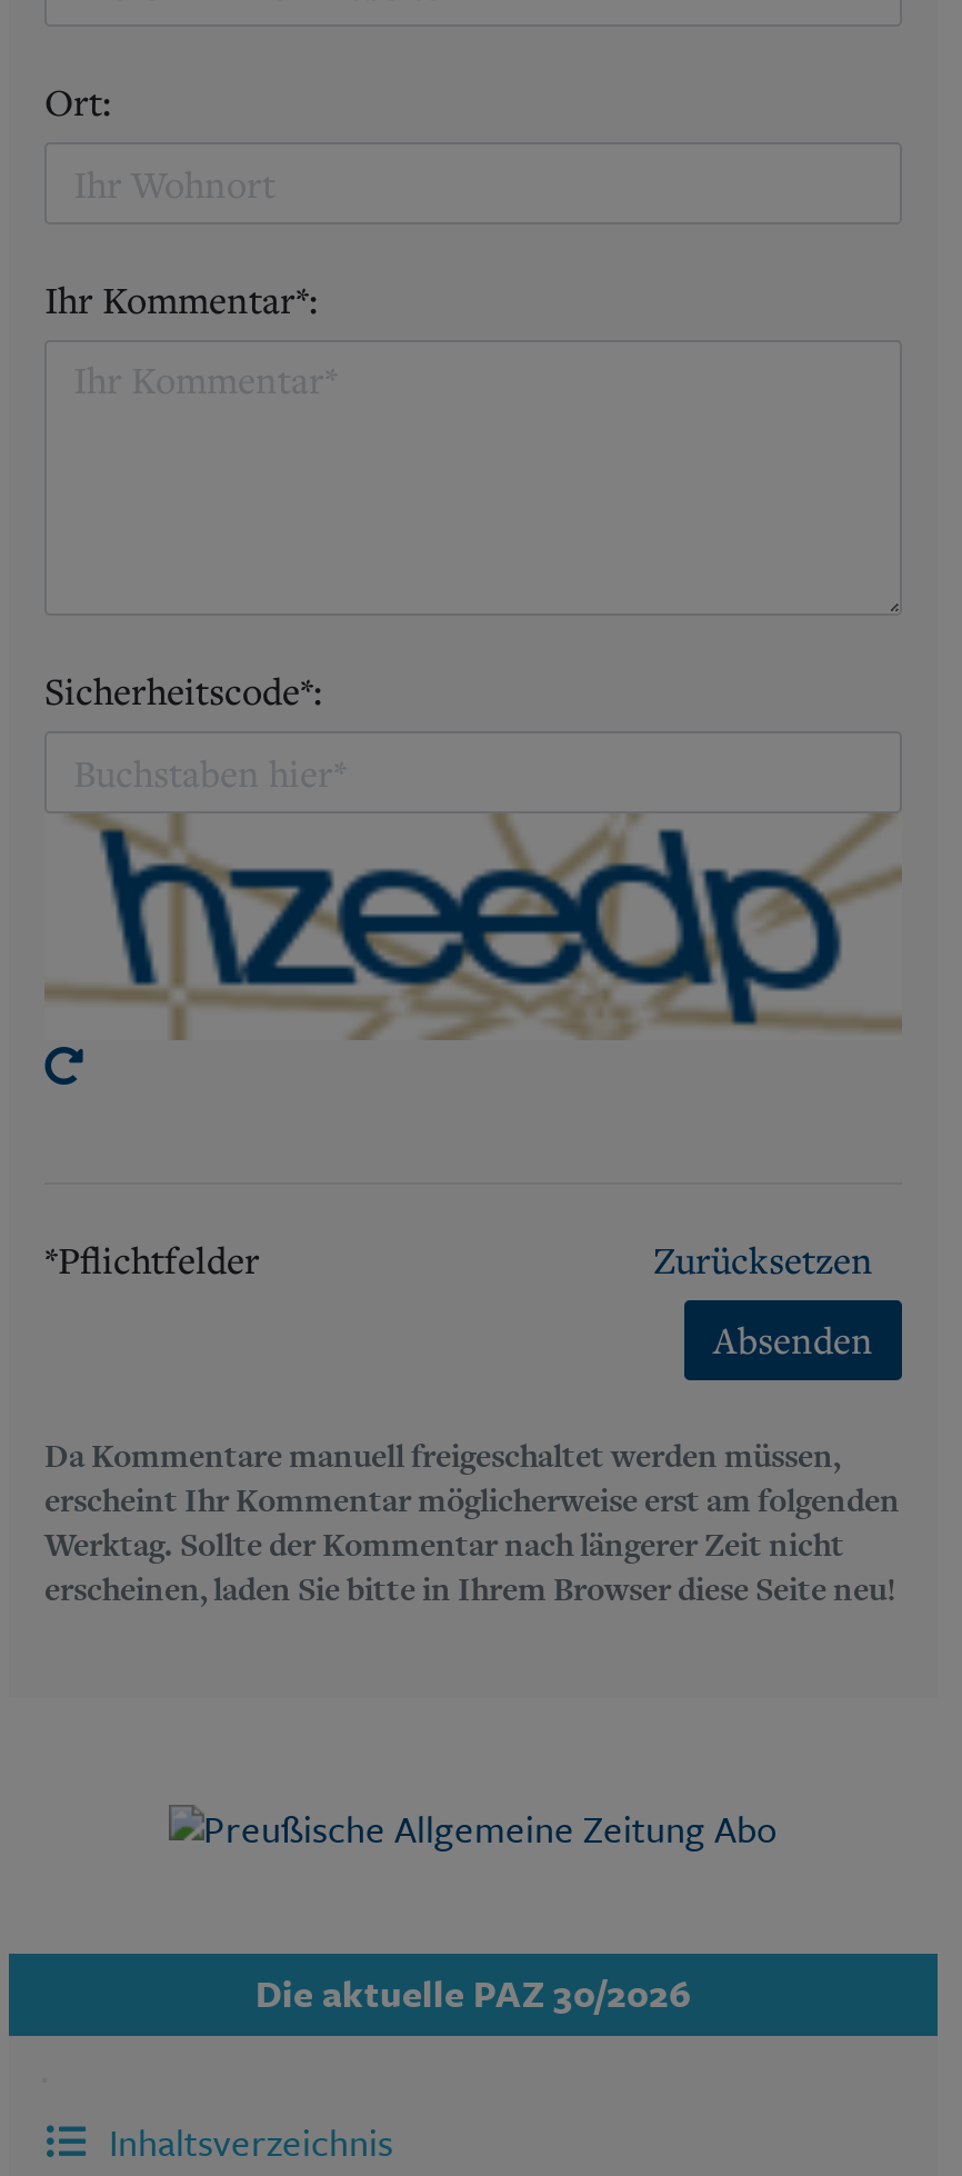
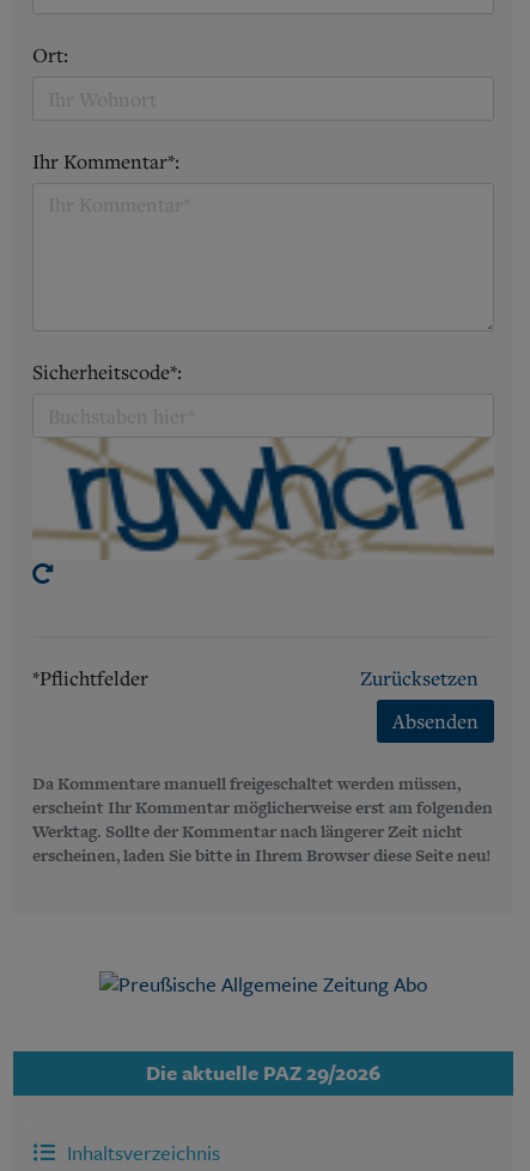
[98,827,846,1027] [image] -> [62,445,465,553] [image]
[255,1965,691,2021] Die aktuelle PAZ 30/2026 -> [146,1057,380,1087] Die aktuelle PAZ 29/2026

